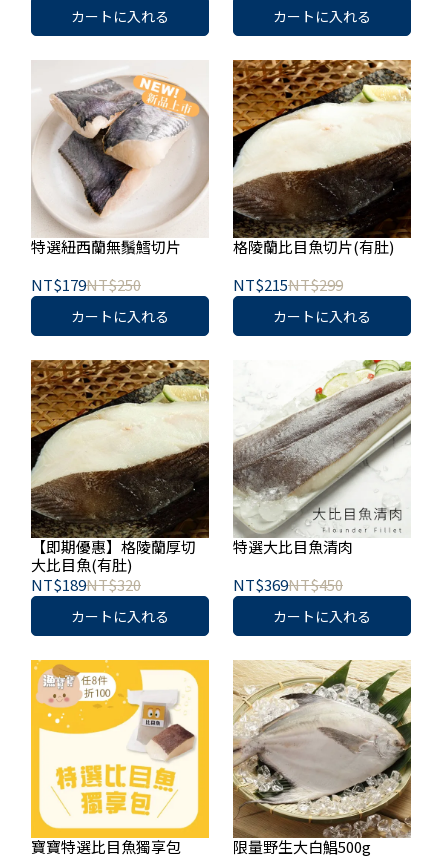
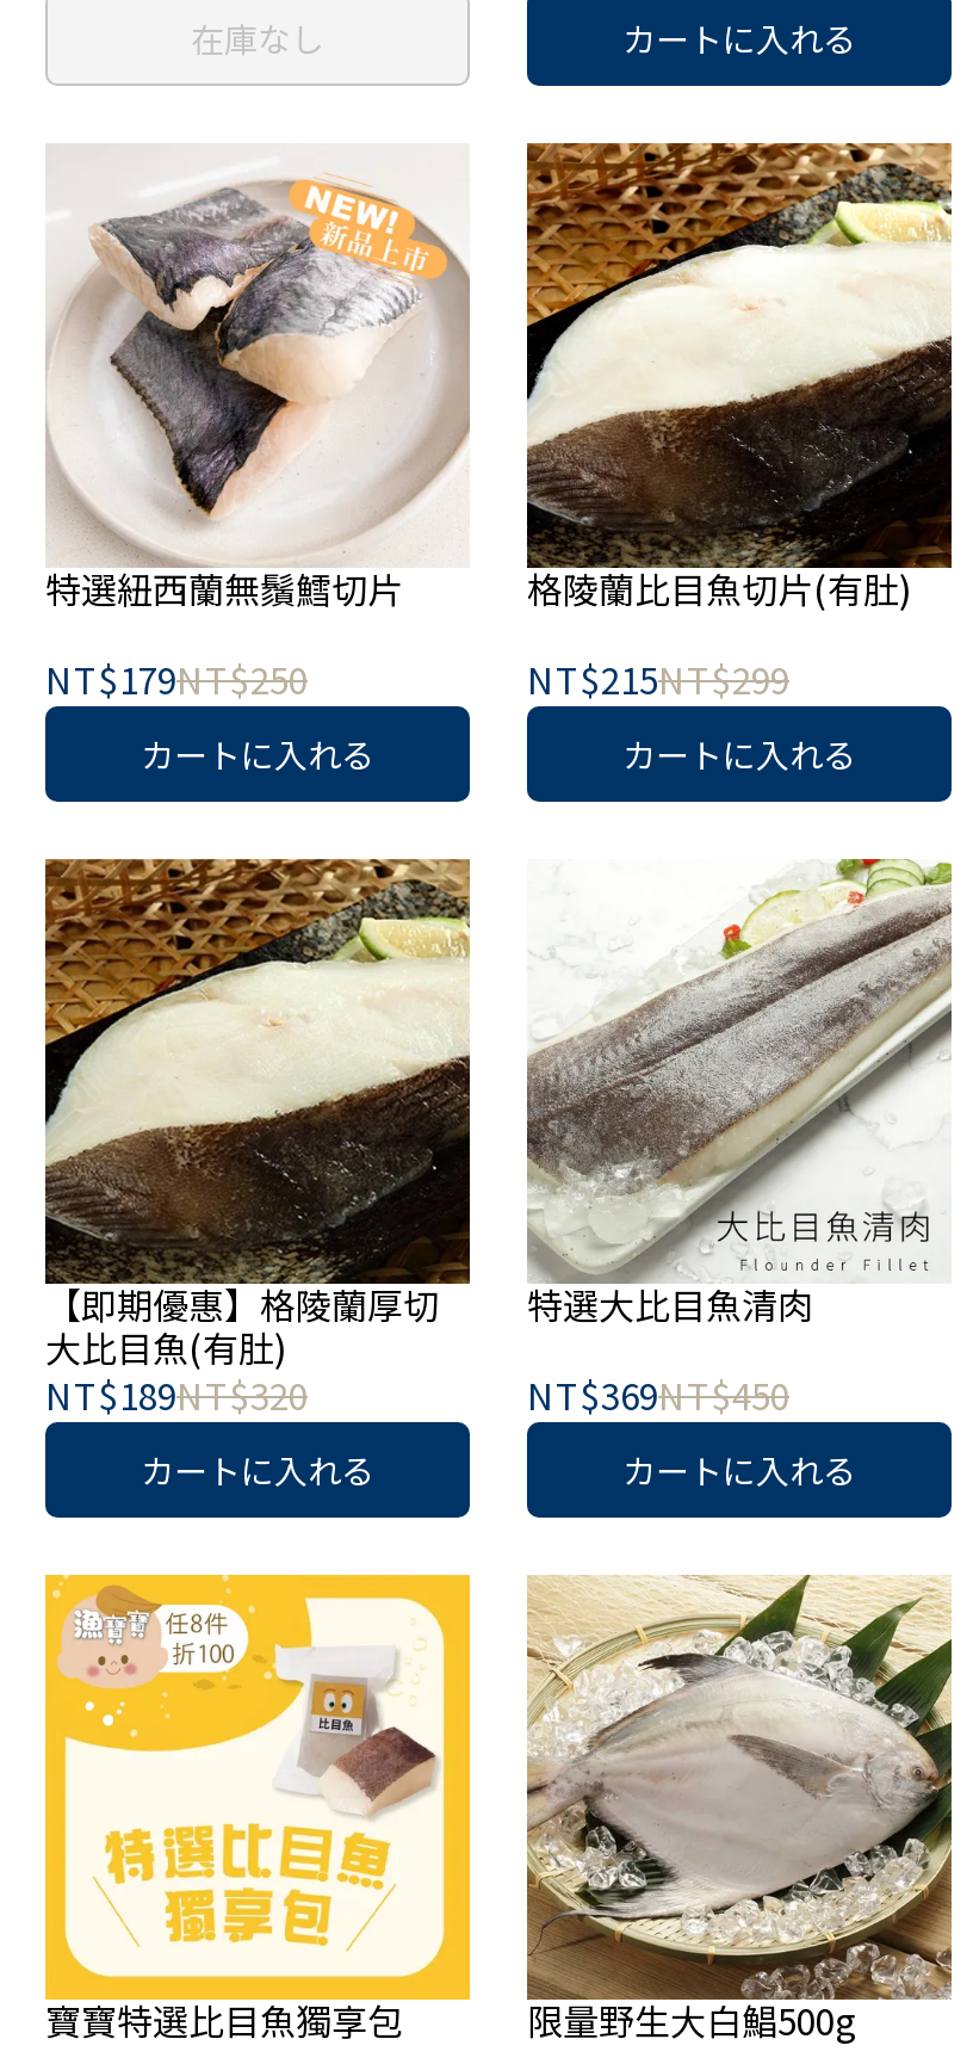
[71,6,169,26] カートに入れる -> [191,14,324,62] 在庫なし

